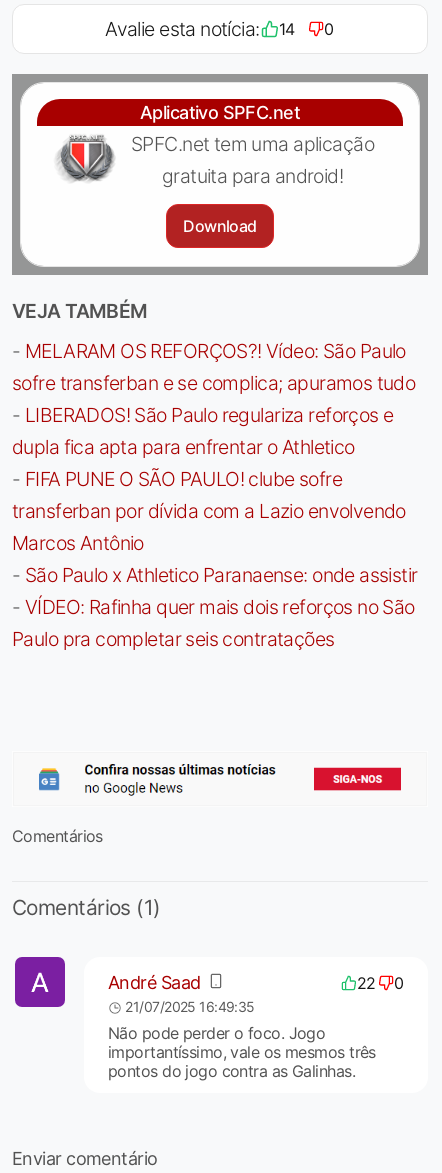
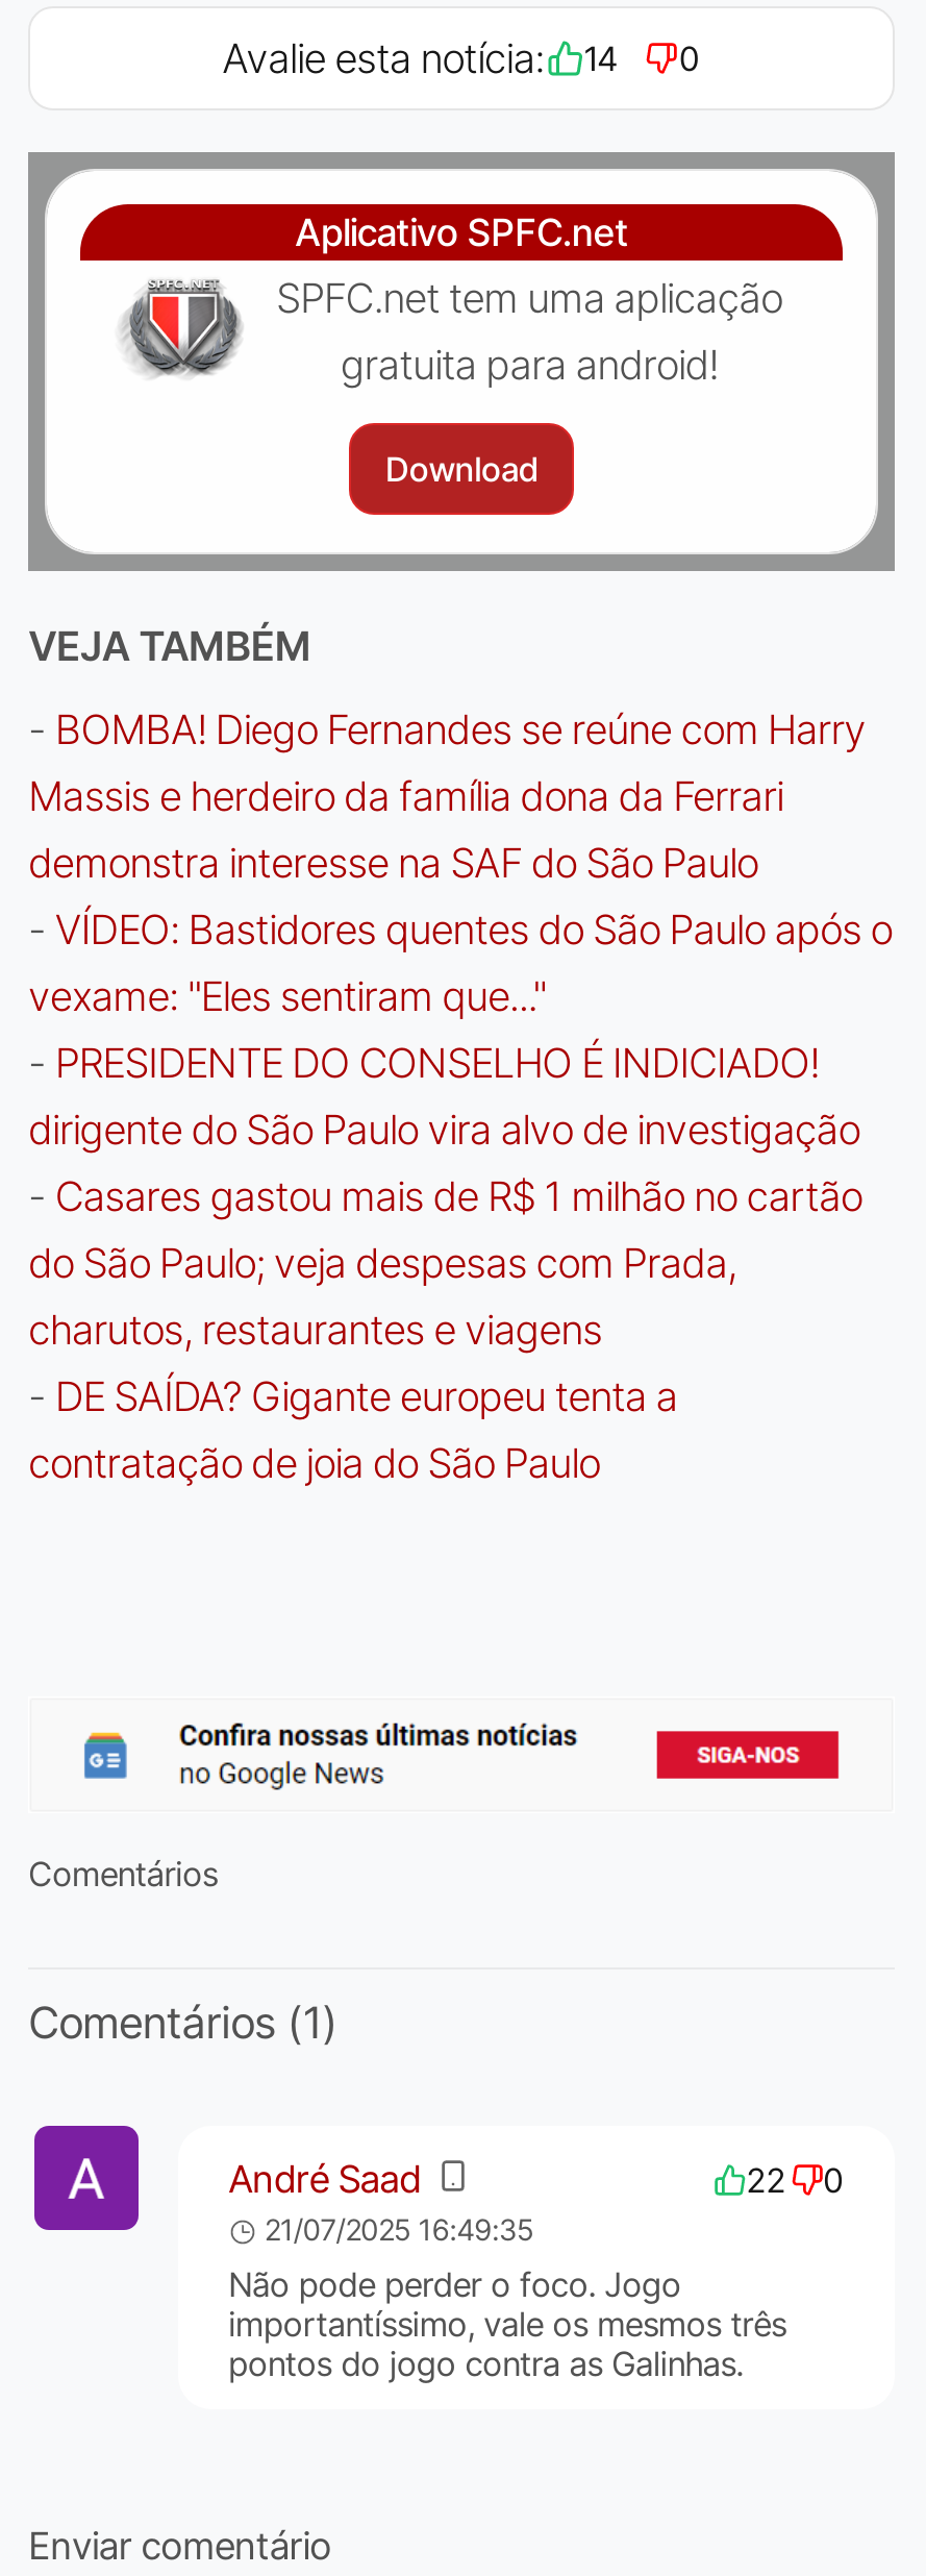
[12,339,417,651] - MELARAM OS REFORÇOS?! Vídeo: São Paulo | sofre transferban e se complica; apuramos tudo | - LIBERADOS! São Paulo regulariza reforços e | dupla fica apta para enfrentar o Athletico | - FIFA PUNE O SÃO PAULO! clube sofre | transferban por dívida com a Lazio envolvendo | Marcos Antônio | - São Paulo x Athletico Paranaense: onde assistir | - VÍDEO: Rafinha quer mais dois reforços no São | Paulo pra completar seis contratações -> [28,705,892,1488] - BOMBA! Diego Fernandes se reúne com Harry | Massis e herdeiro da família dona da Ferrari | demonstra interesse na SAF do São Paulo | - VÍDEO: Bastidores quentes do São Paulo após o | vexame: "Eles sentiram que..." | - PRESIDENTE DO CONSELHO É INDICIADO! | dirigente do São Paulo vira alvo de investigação | - Casares gastou mais de R$ 1 milhão no cartão | do São Paulo; veja despesas com Prada, | charutos, restaurantes e viagens | - DE SAÍDA? Gigante europeu tenta a | contratação de joia do São Paulo

